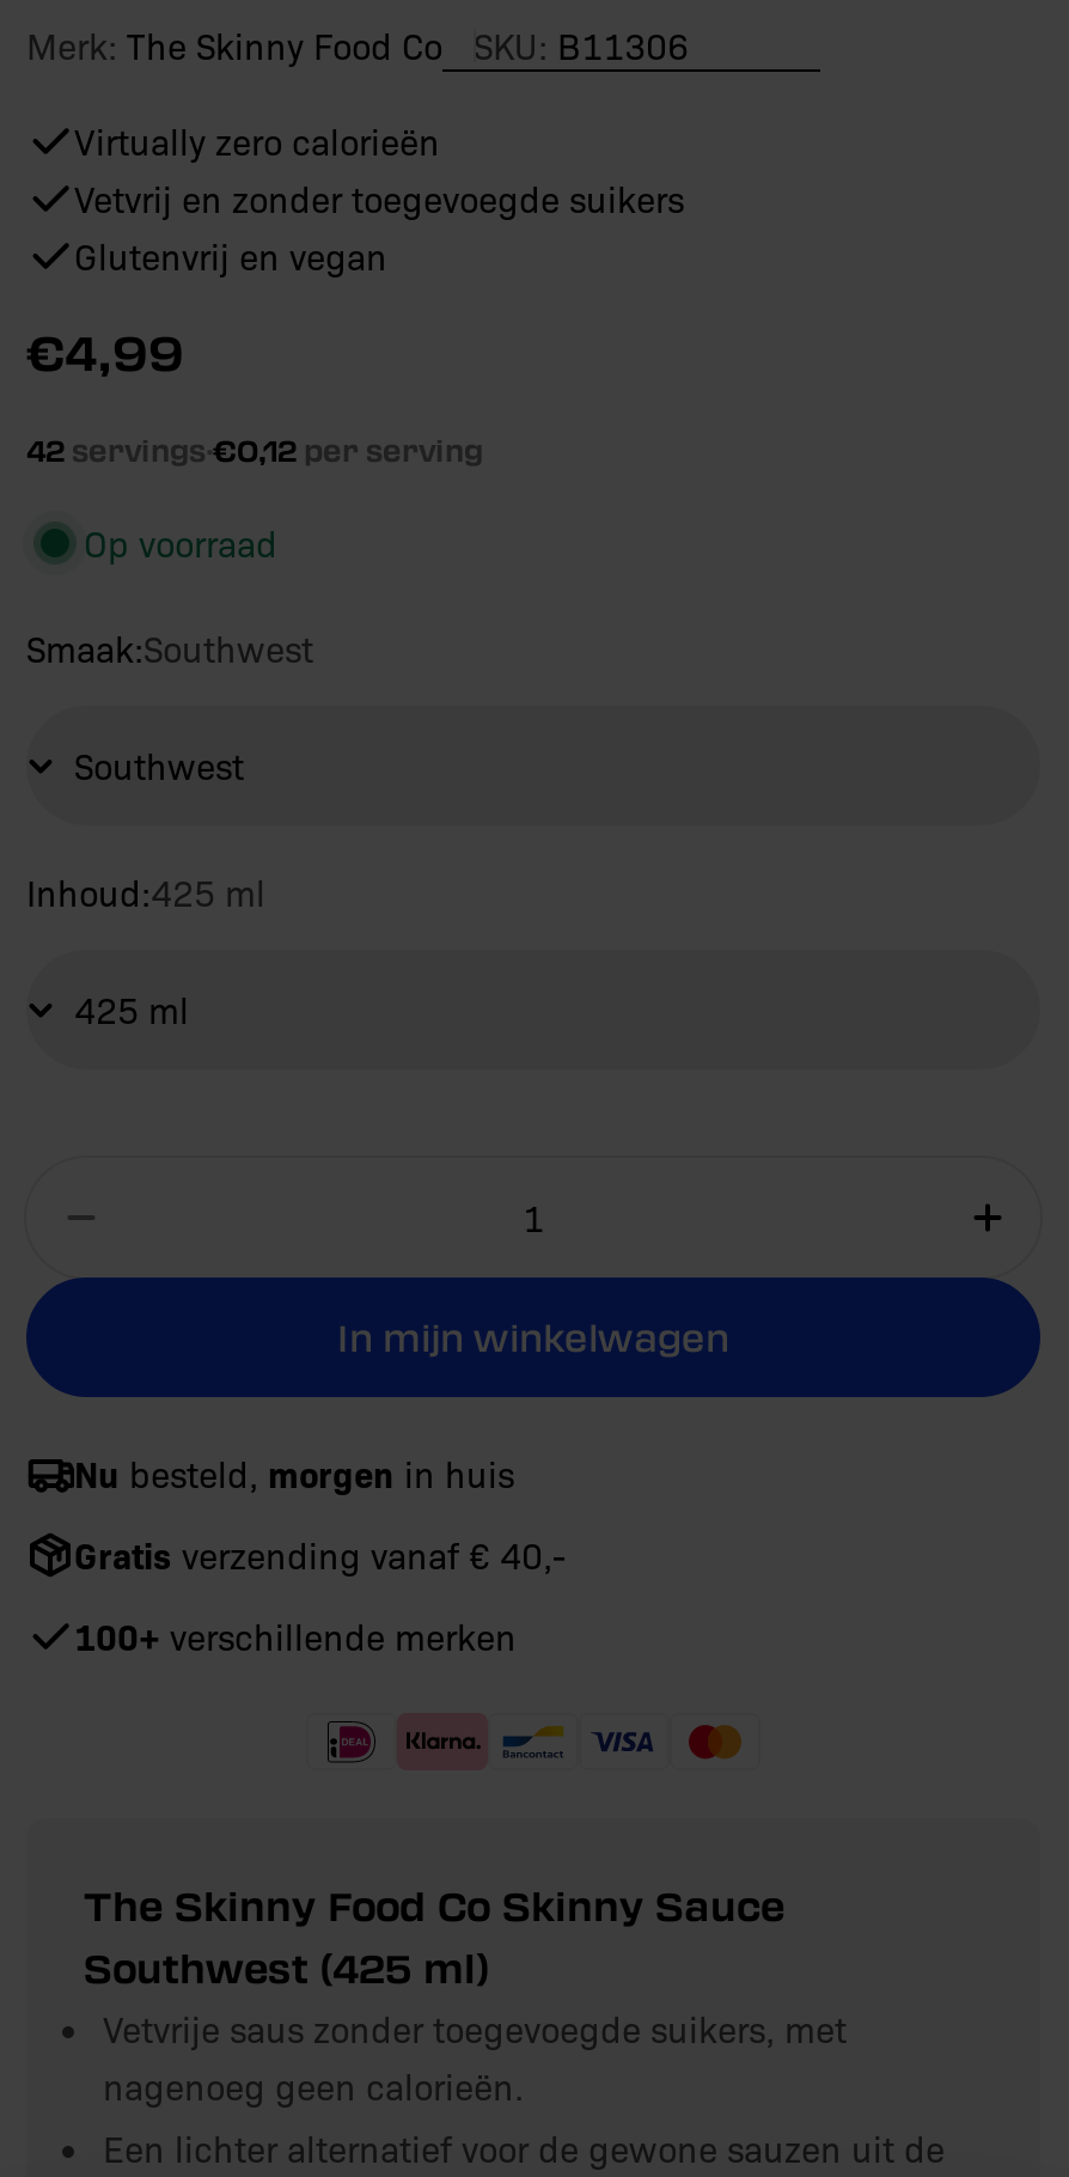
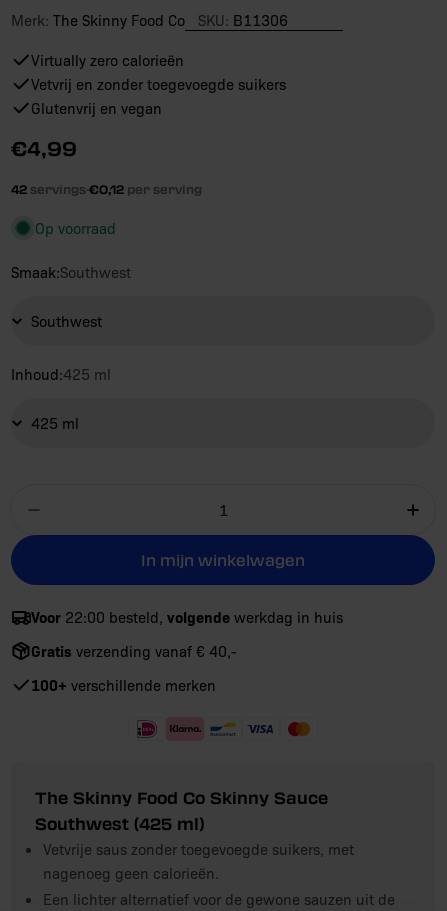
[74,1449,514,1499] Nu besteld, morgen in huis -> [31,606,343,627] Voor 22:00 besteld, volgende werkdag in huis

